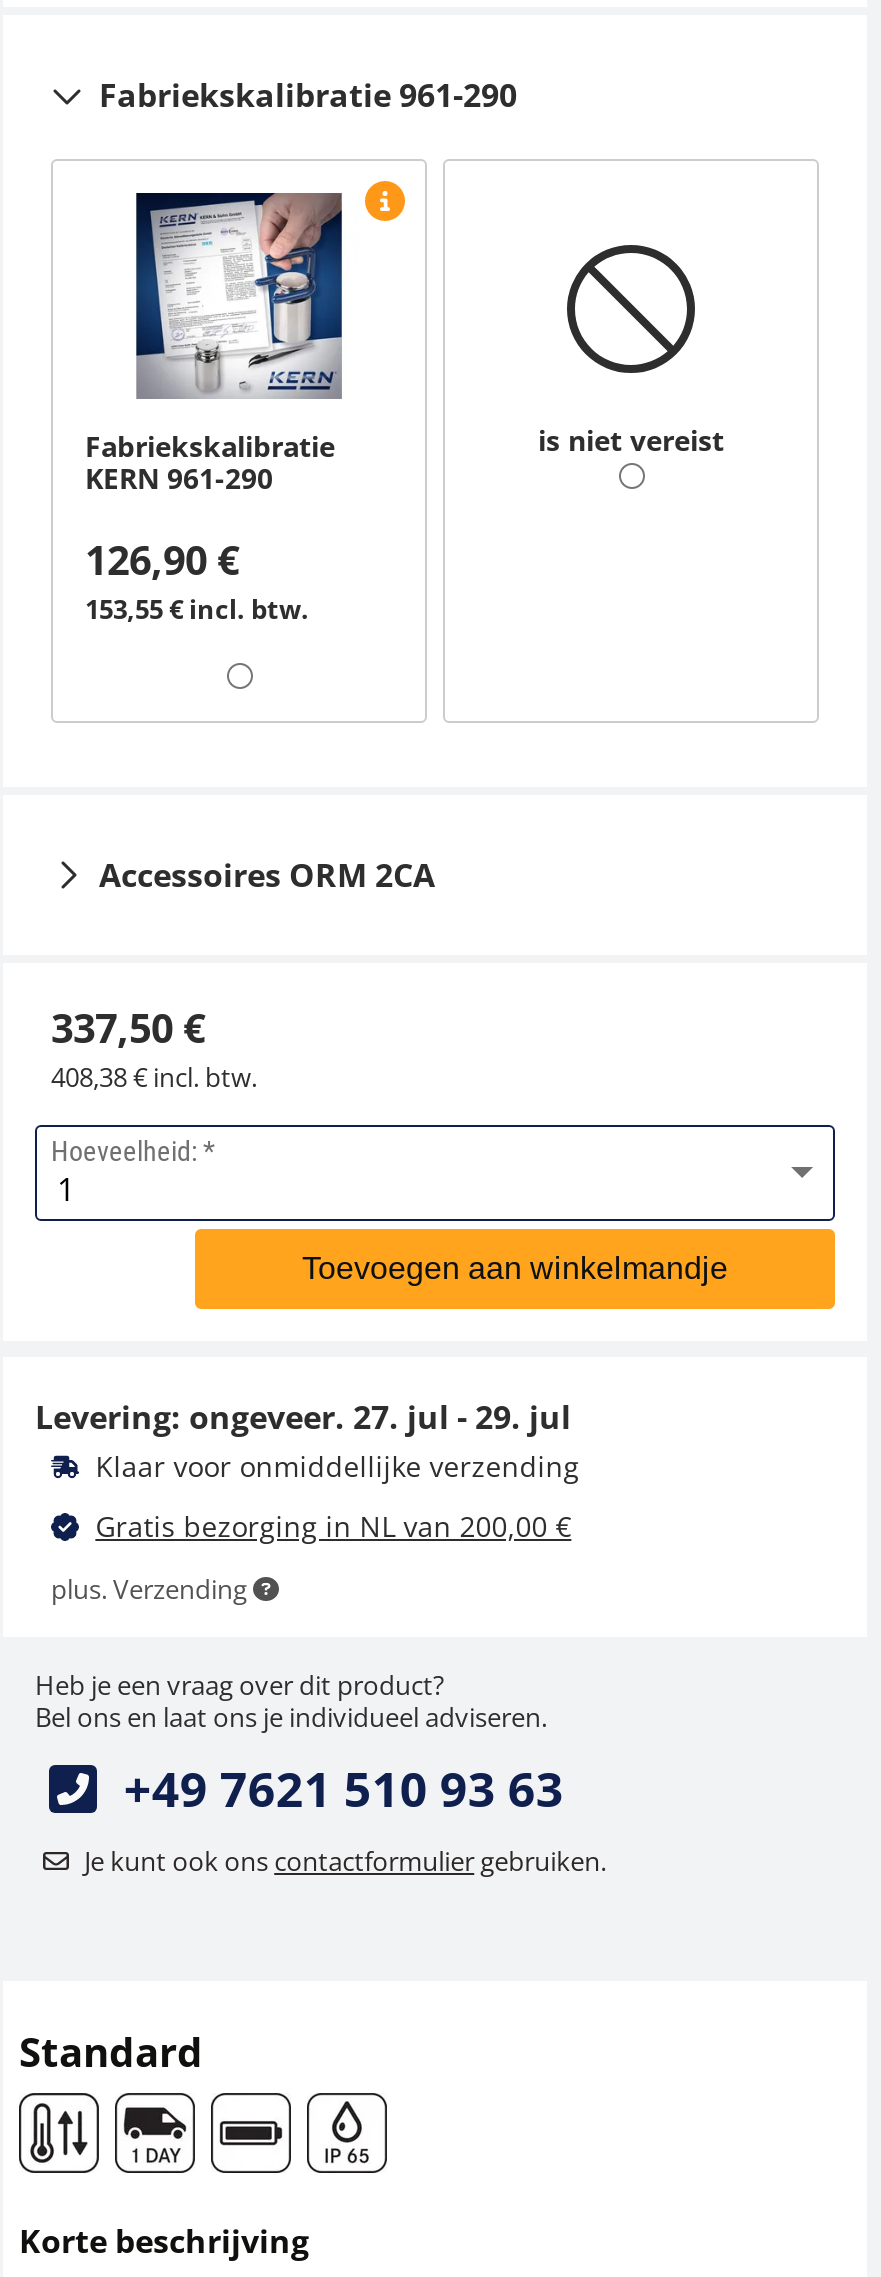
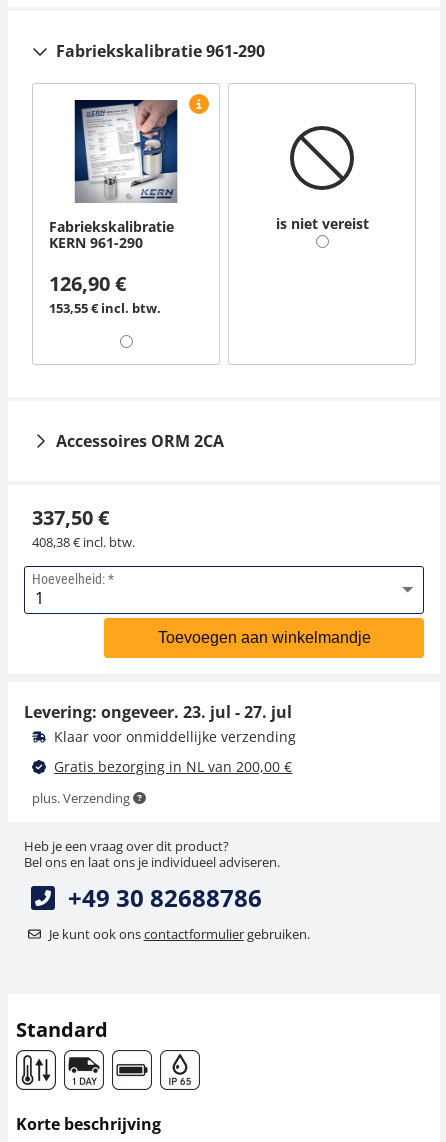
[35,1395,571,1439] Levering: ongeveer. 27. jul - 29. jul -> [24,701,292,723] Levering: ongeveer. 23. jul - 27. jul
[124,1755,564,1821] +49 7621 510 93 63 -> [68,881,262,914] +49 30 82688786

